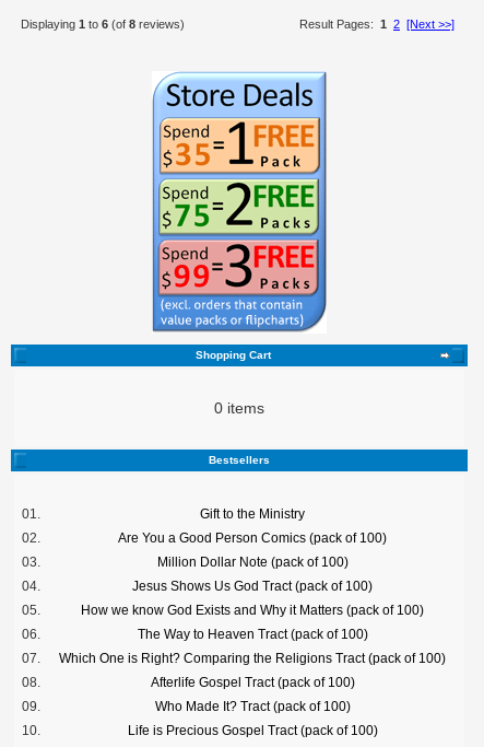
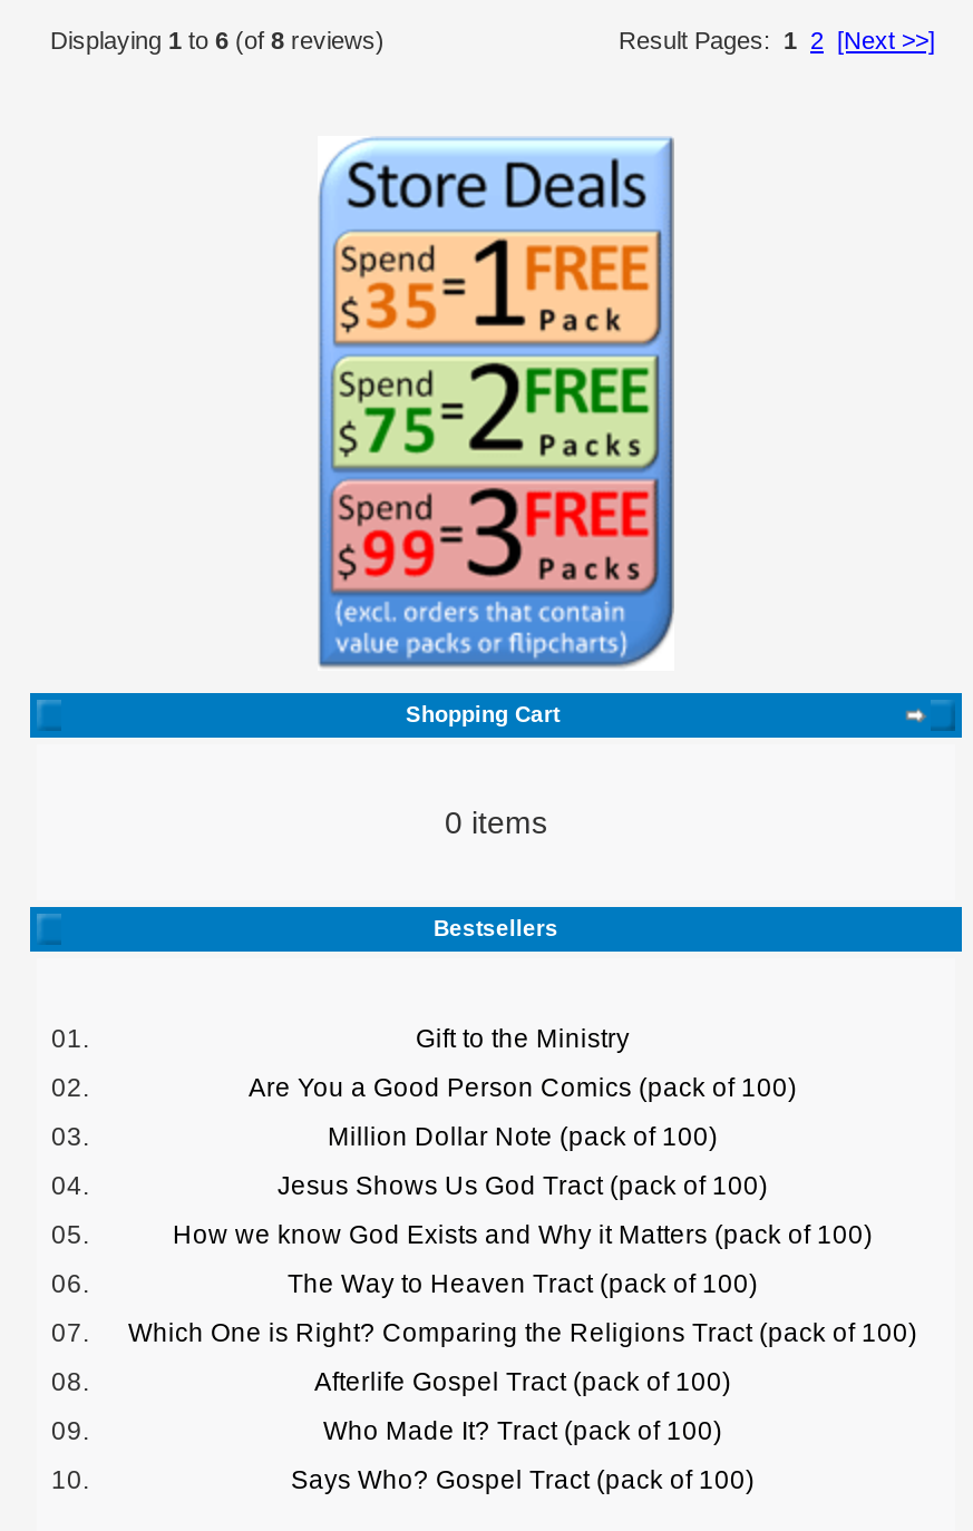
[127,724,377,737] Life is Precious Gospel Tract (pack of 100) -> [291,1466,755,1493] Says Who? Gospel Tract (pack of 100)

